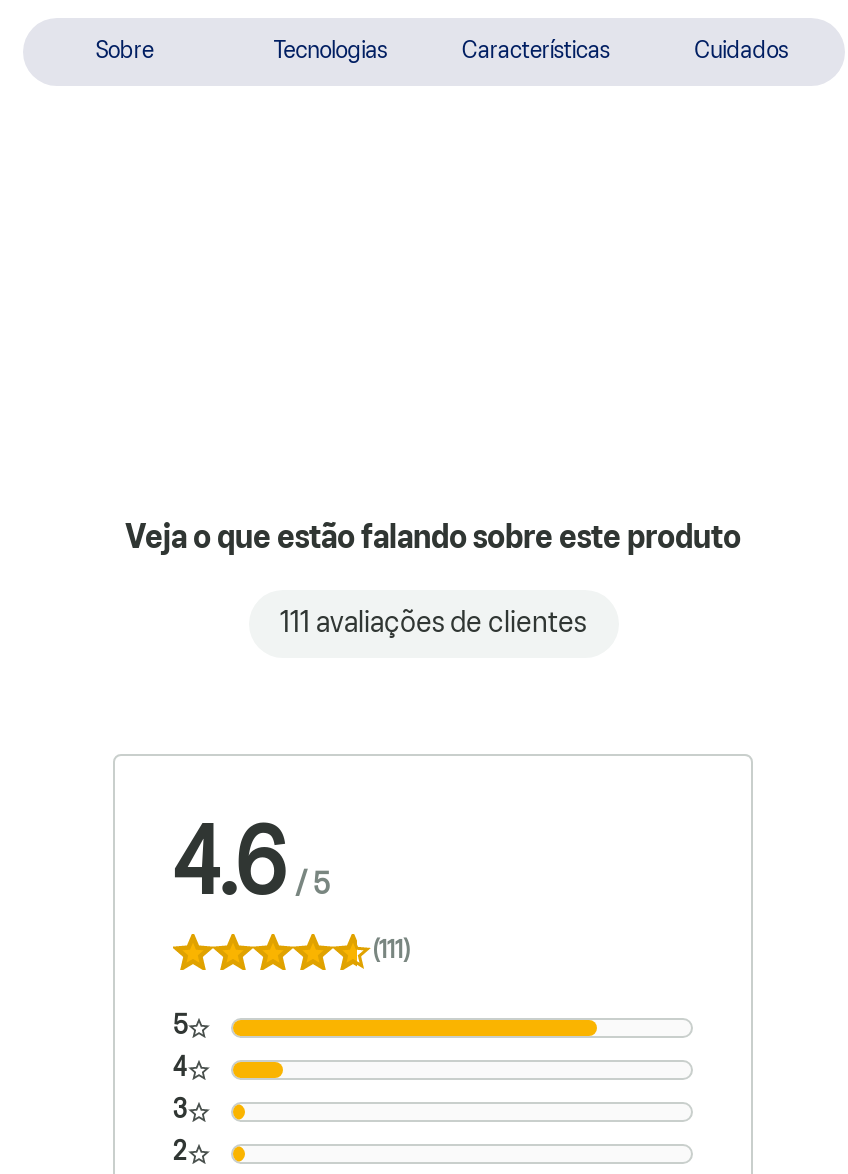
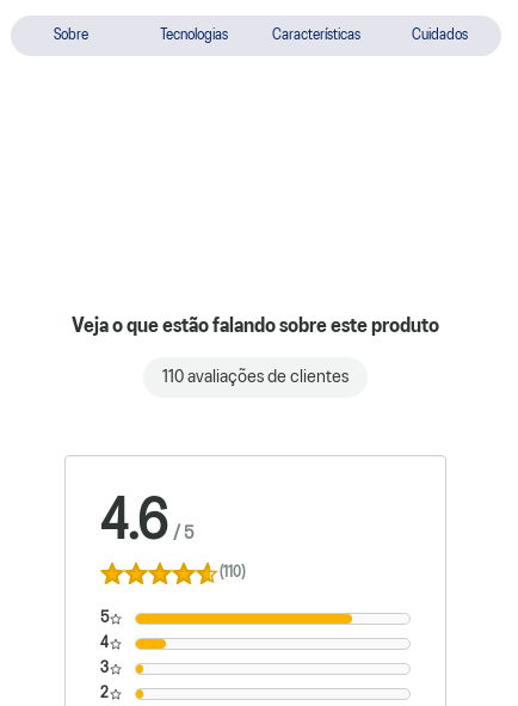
[280,609,586,637] 111 avaliações de clientes -> [162,369,349,385] 110 avaliações de clientes
[373,939,409,961] (111) -> [220,566,245,579] (110)

